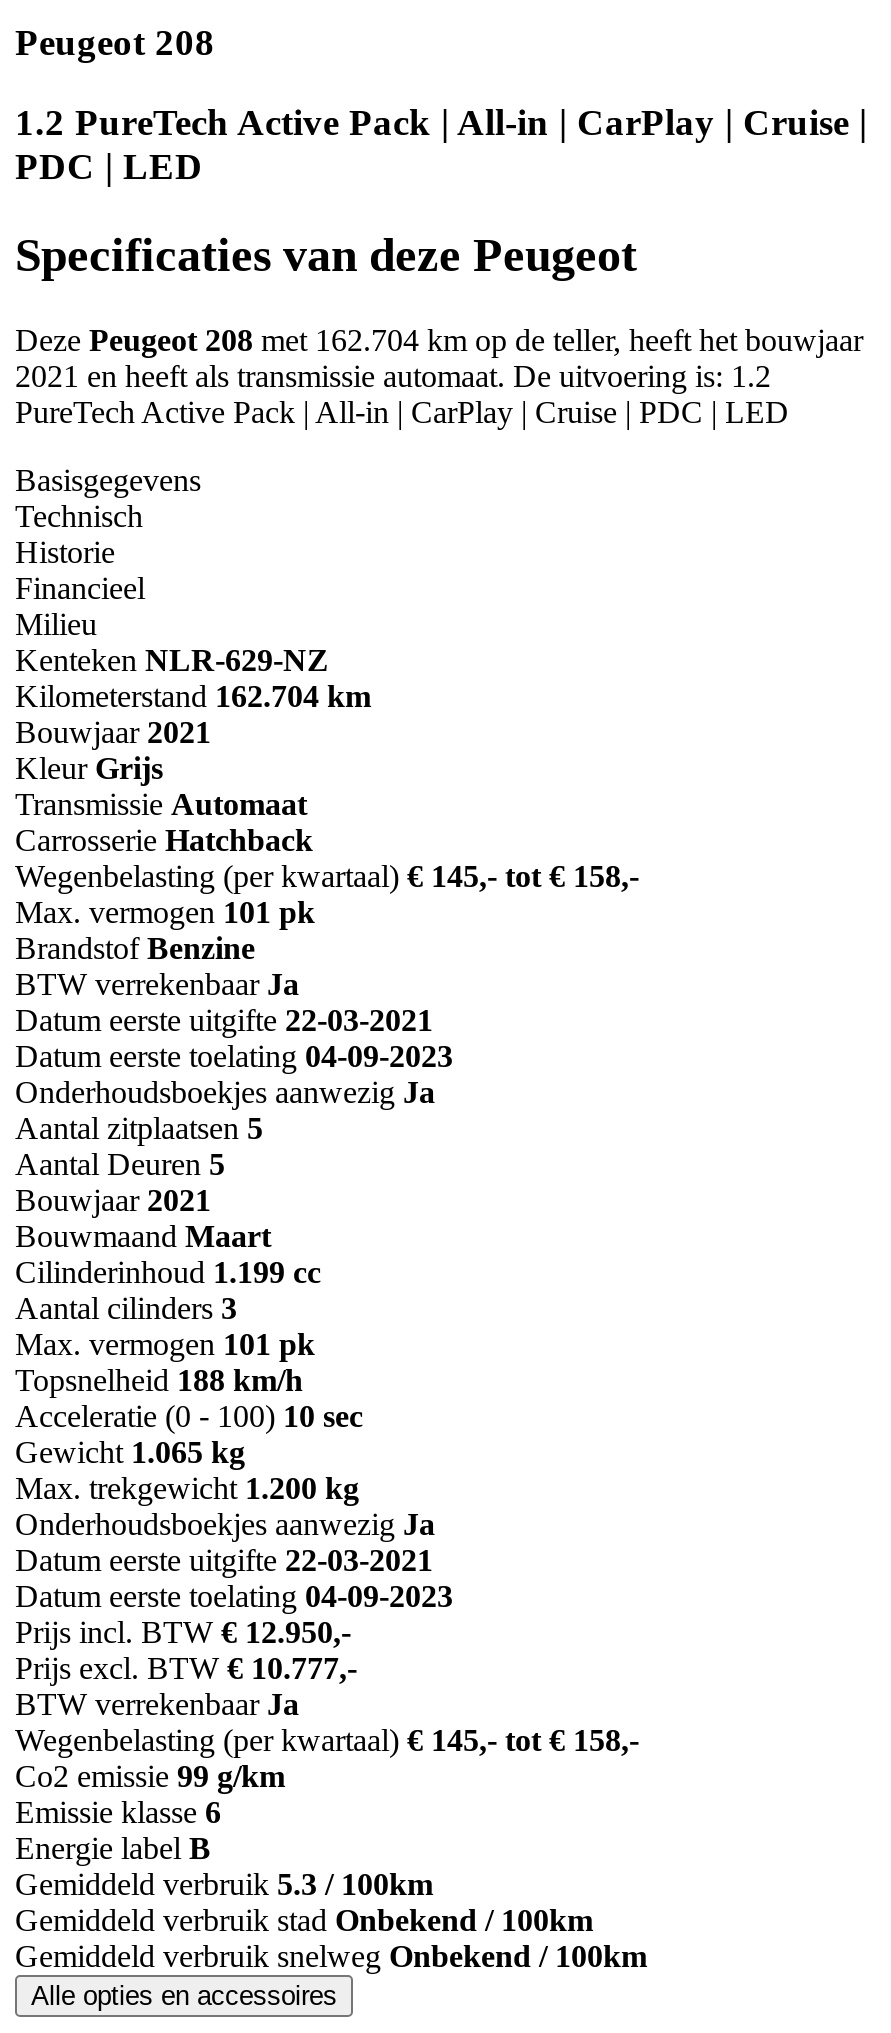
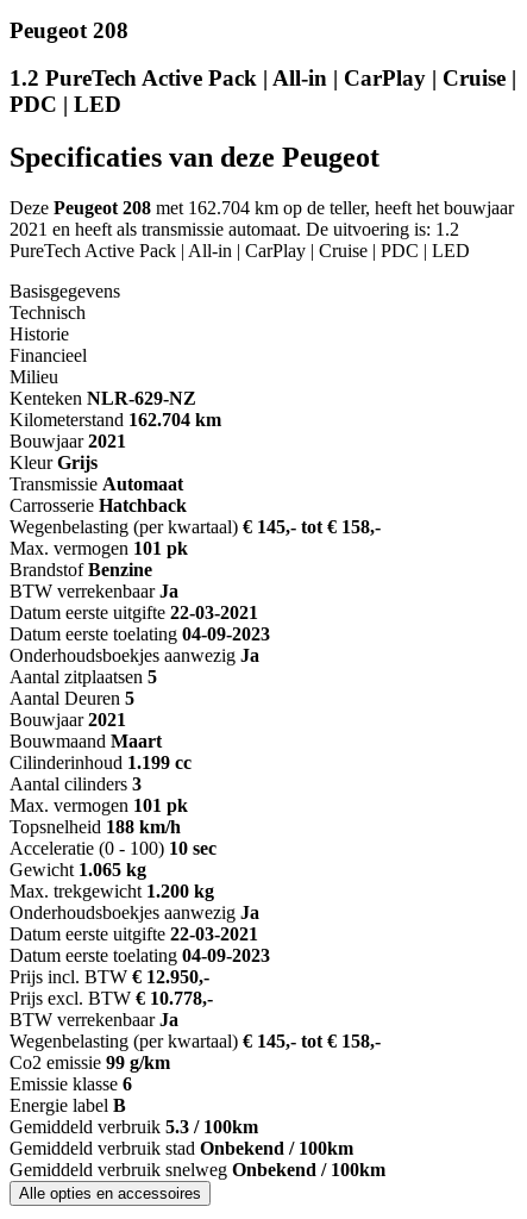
[15,1651,357,1685] Prijs excl. BTW € 10.777,- -> [10,988,213,1008] Prijs excl. BTW € 10.778,-

